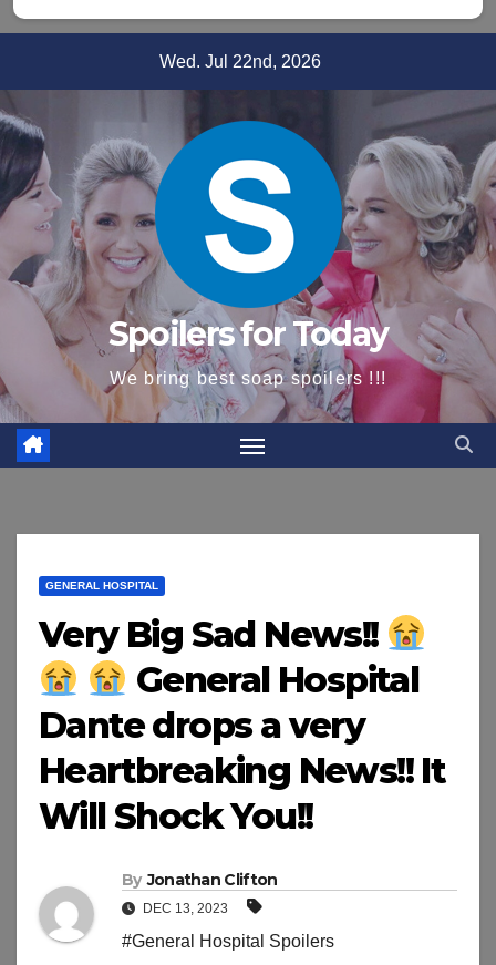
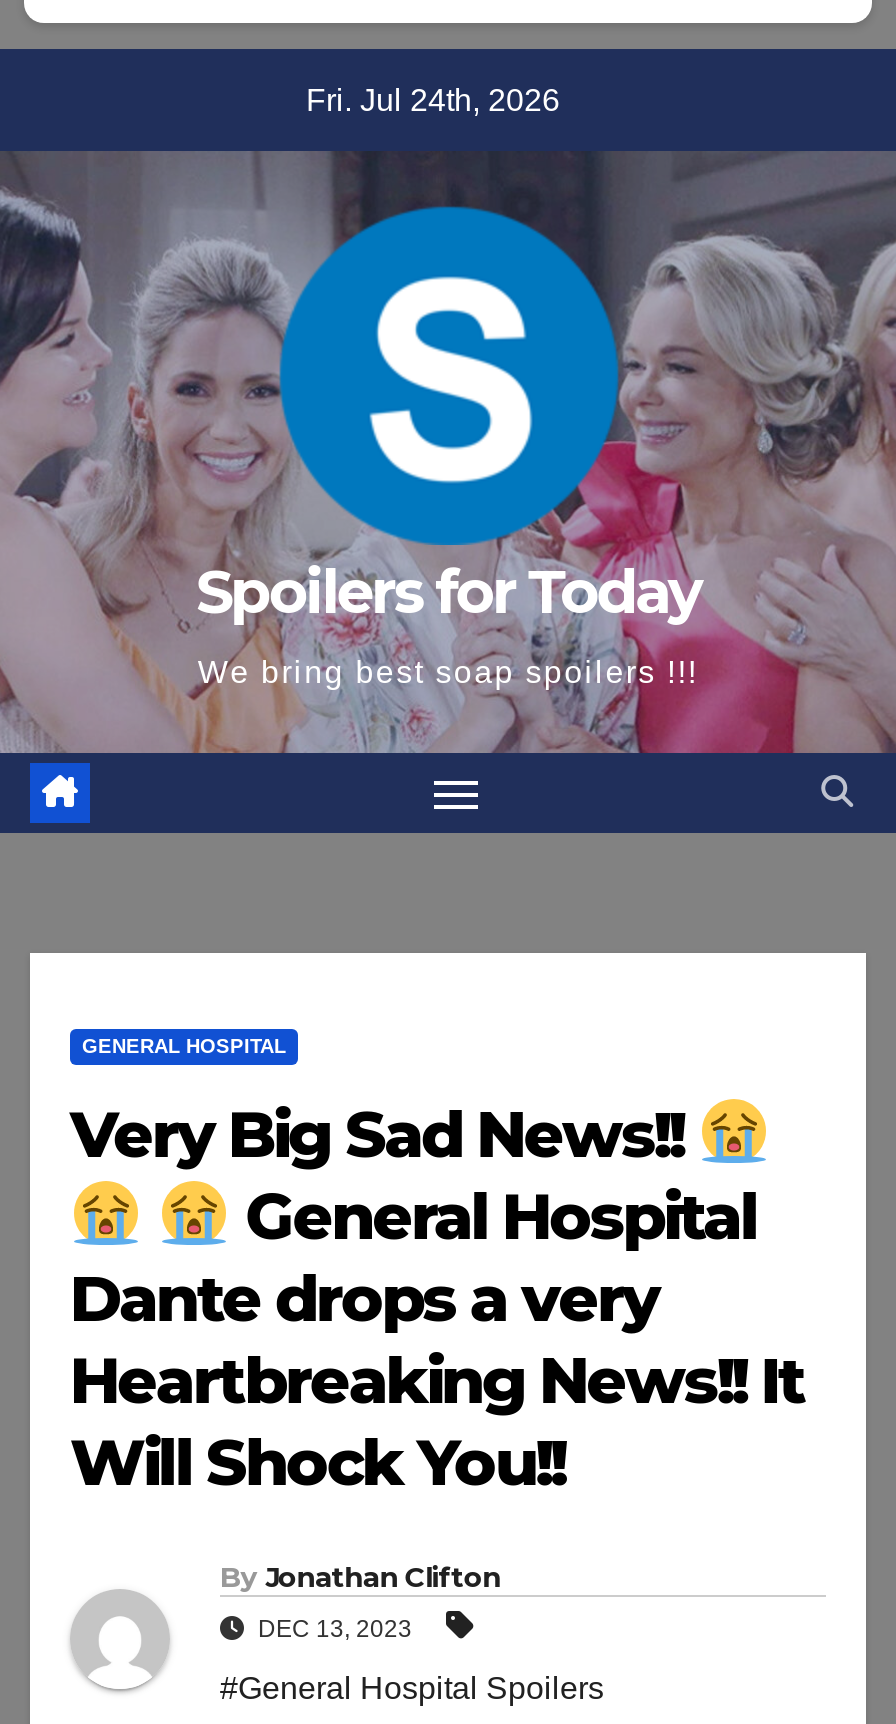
[159,52,321,71] Wed. Jul 22nd, 2026 -> [306,83,560,117] Fri. Jul 24th, 2026

